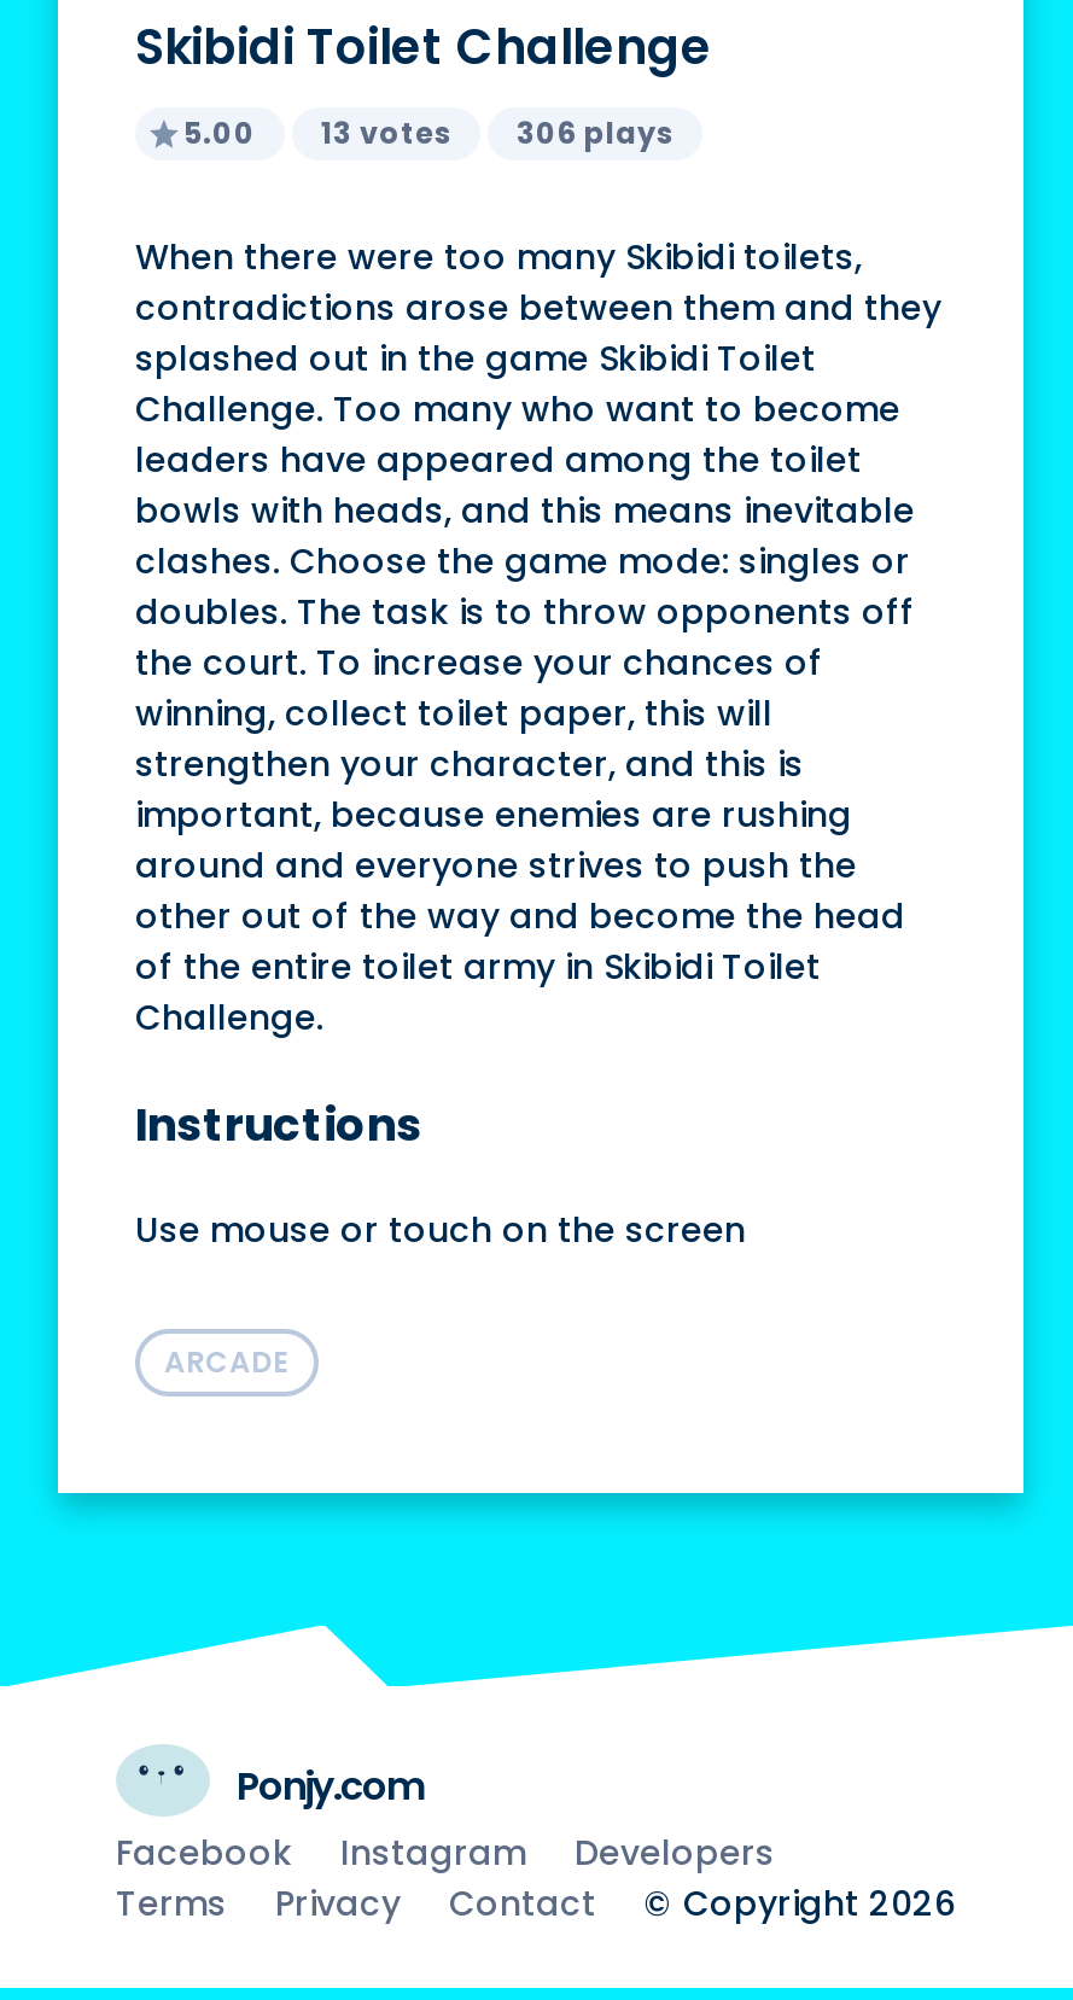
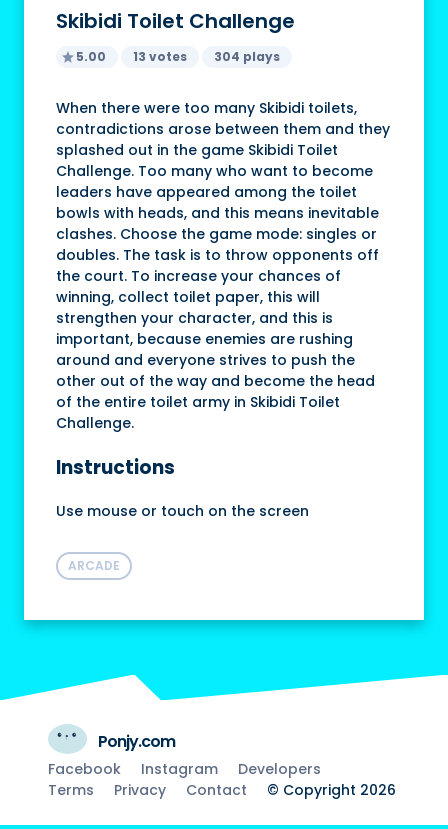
[183,112,673,154] 5.00 13 votes 306 plays -> [76,48,280,65] 5.00 13 votes 304 plays

